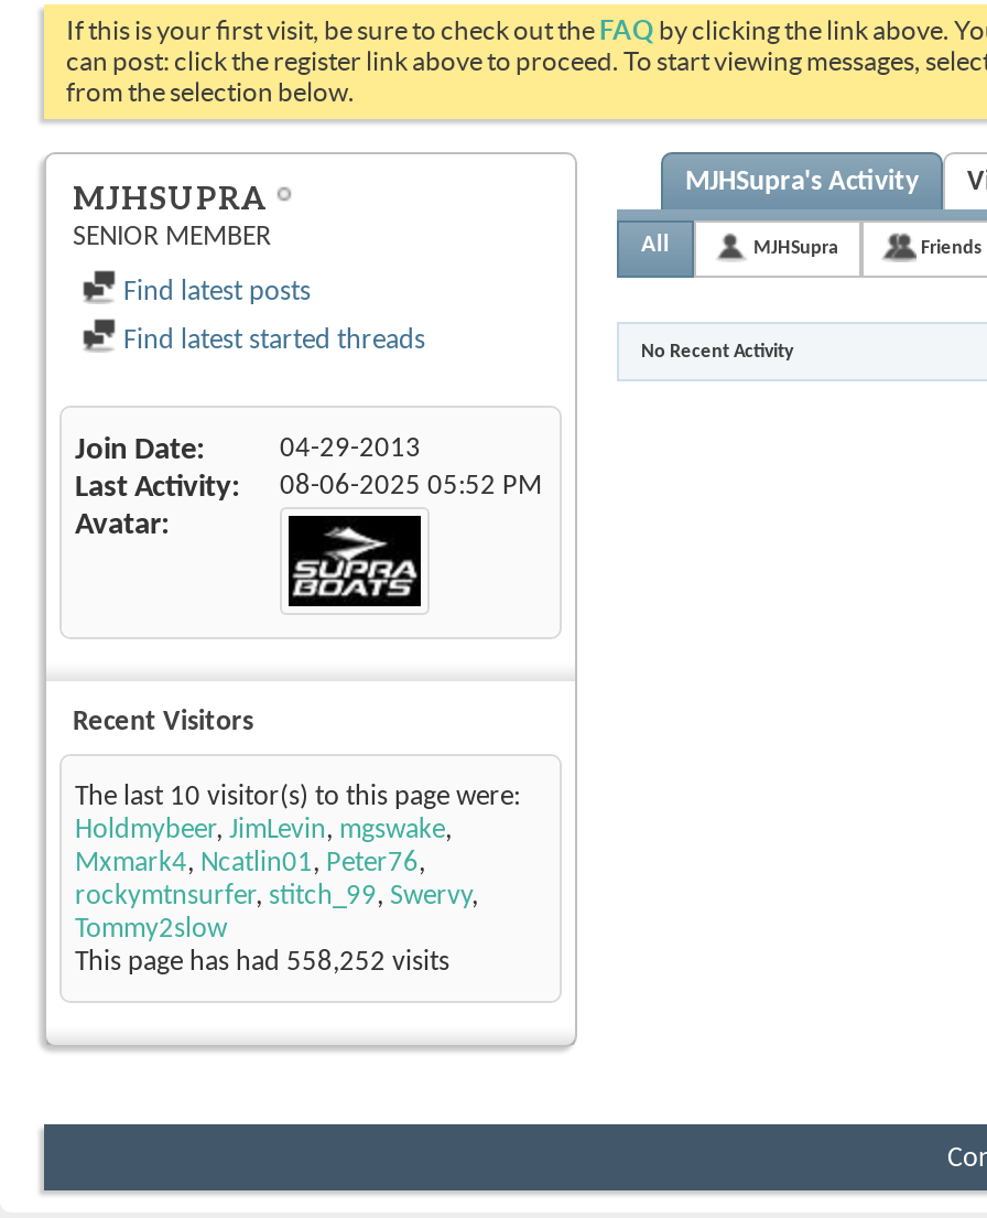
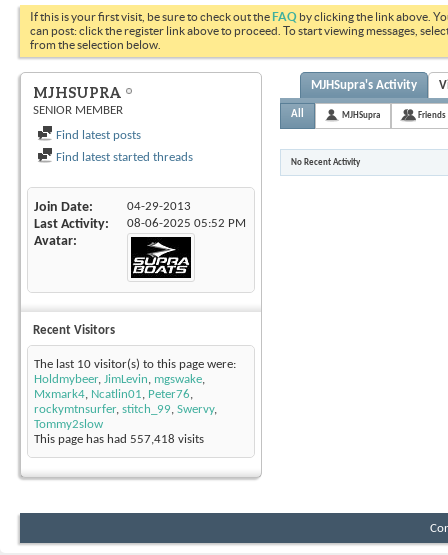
[75,949,449,977] This page has had 558,252 visits -> [34,433,204,446] This page has had 557,418 visits

